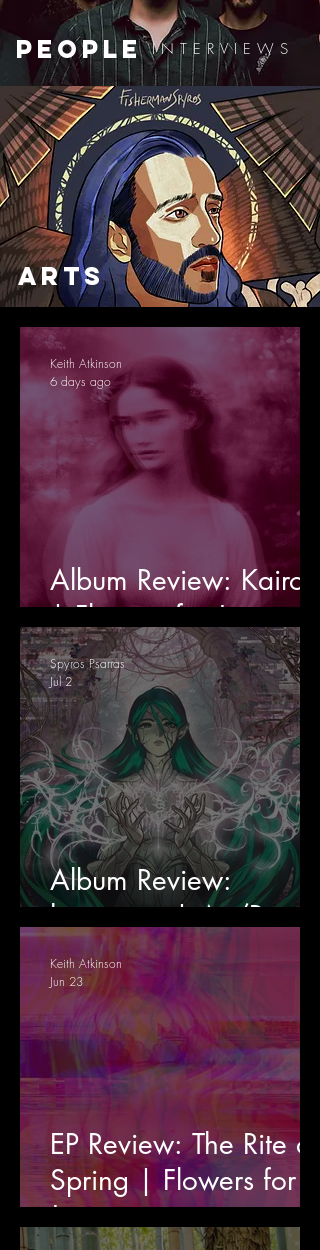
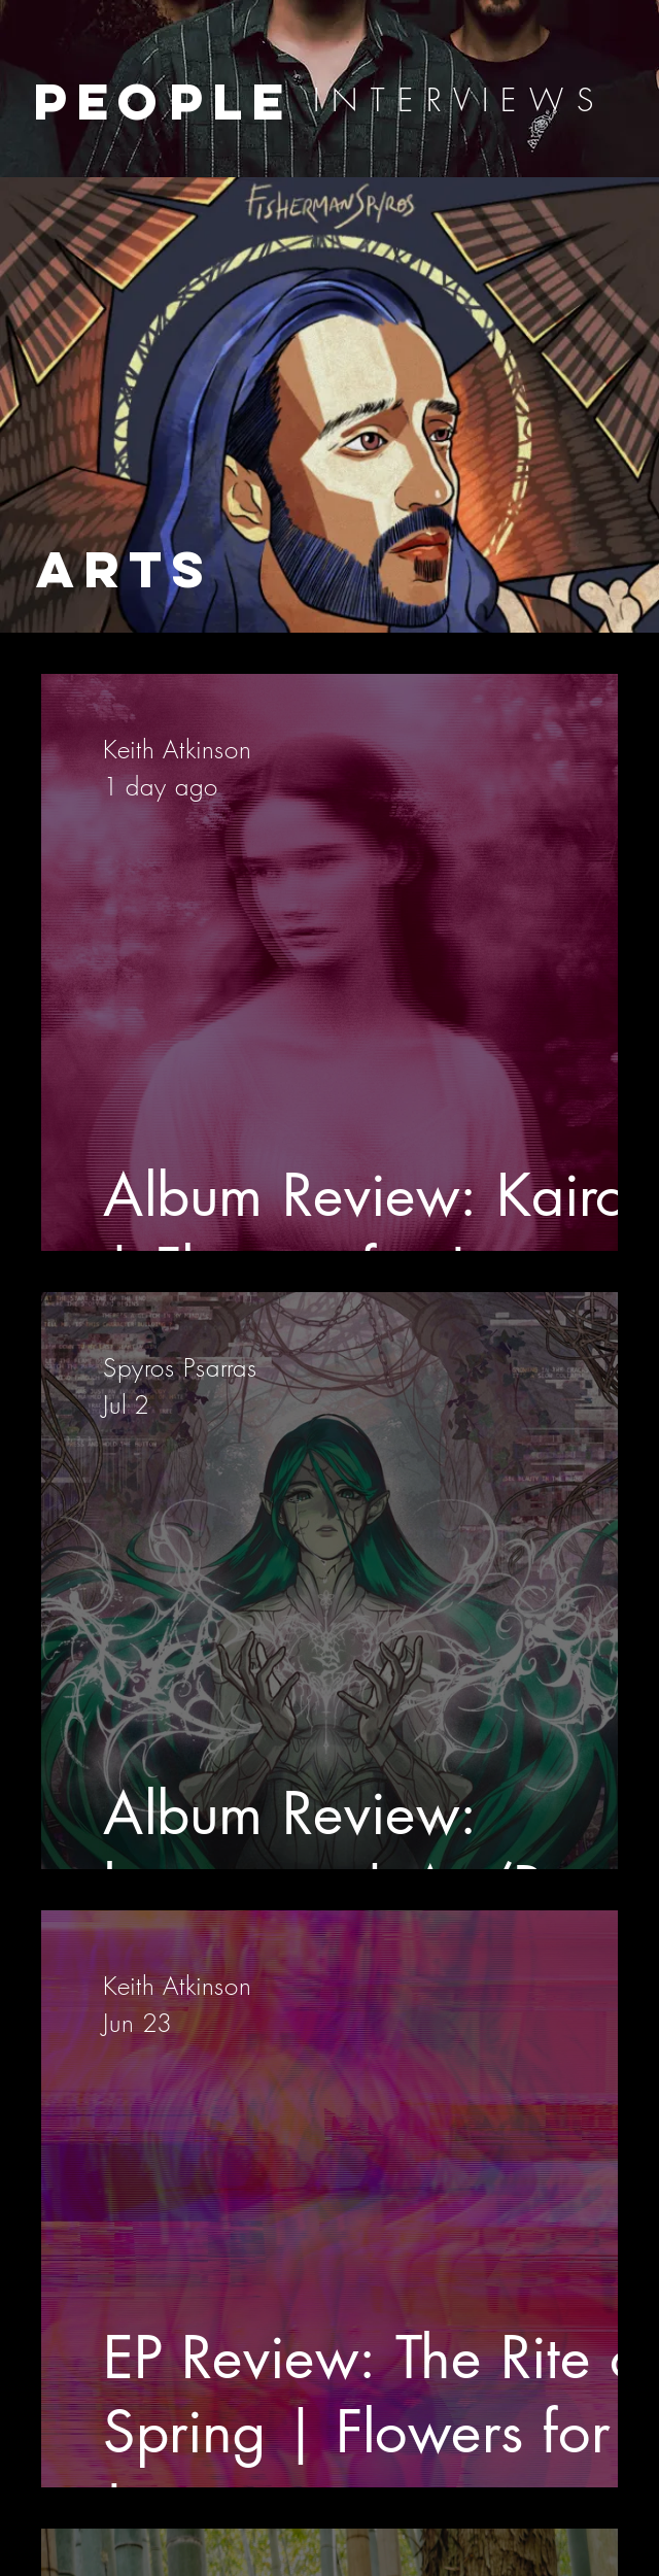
[50,373,111,390] 6 days ago -> [103,769,218,804] 1 day ago

